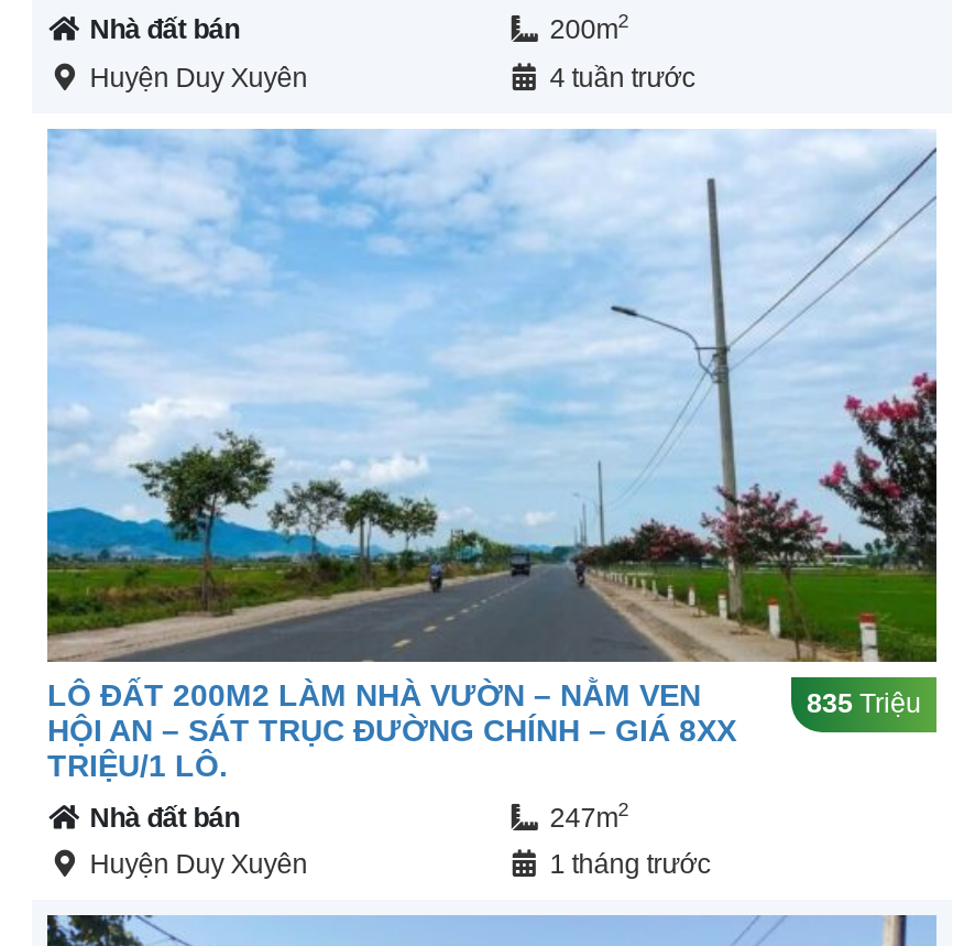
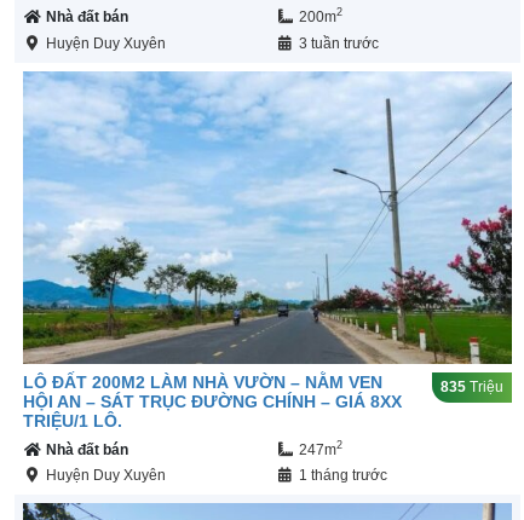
[550,62,695,93] 4 tuần trước -> [299,34,379,51] 3 tuần trước

